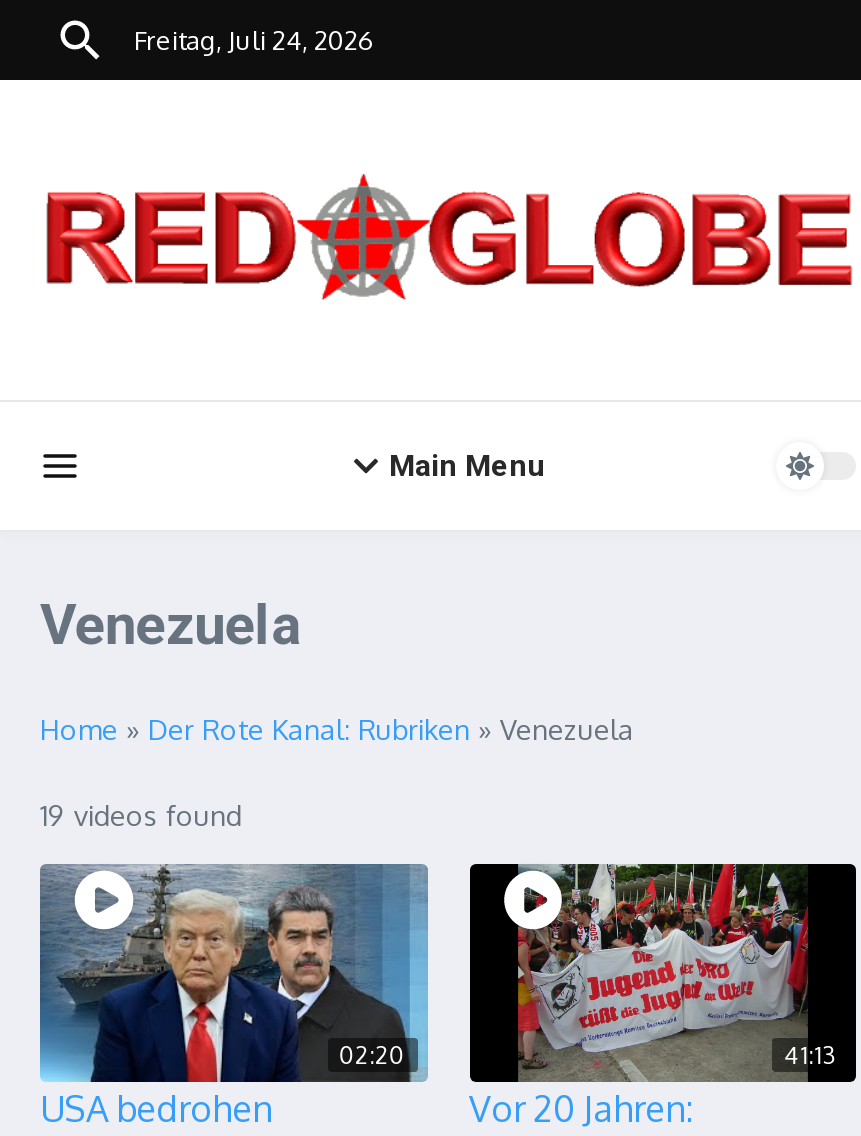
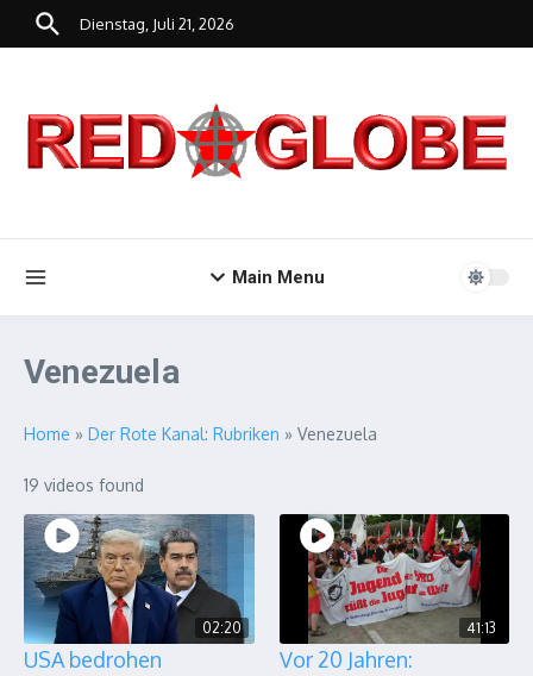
[134,23,374,55] Freitag, Juli 24, 2026 -> [80,14,234,33] Dienstag, Juli 21, 2026

